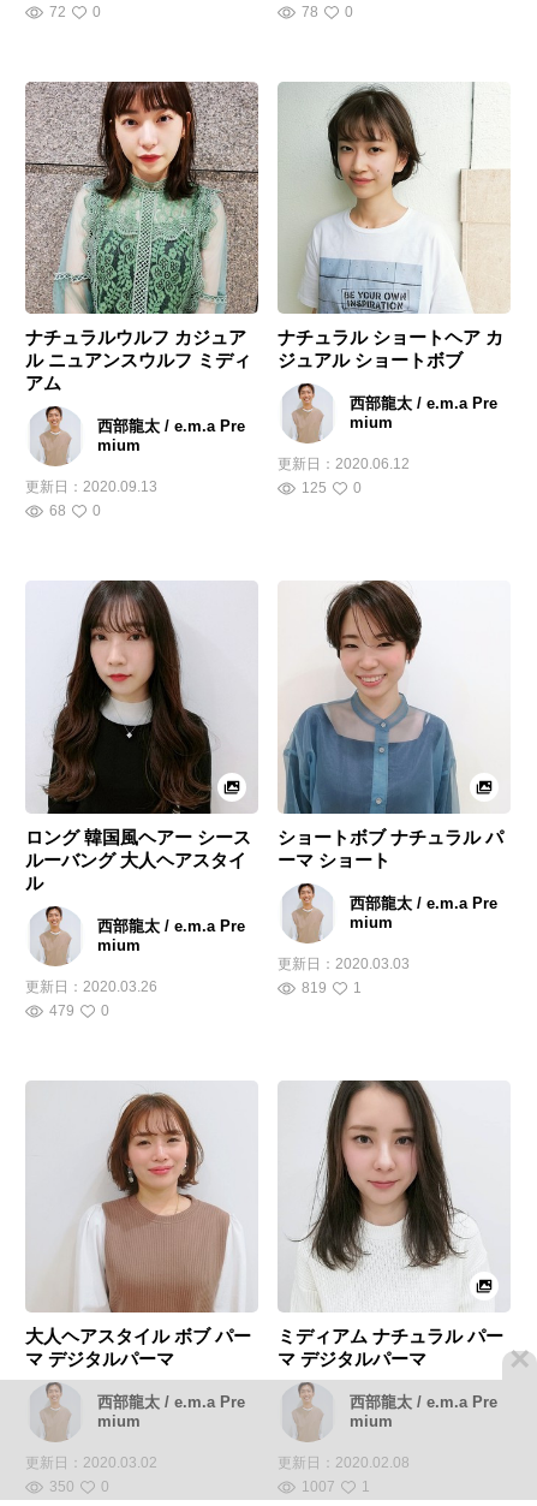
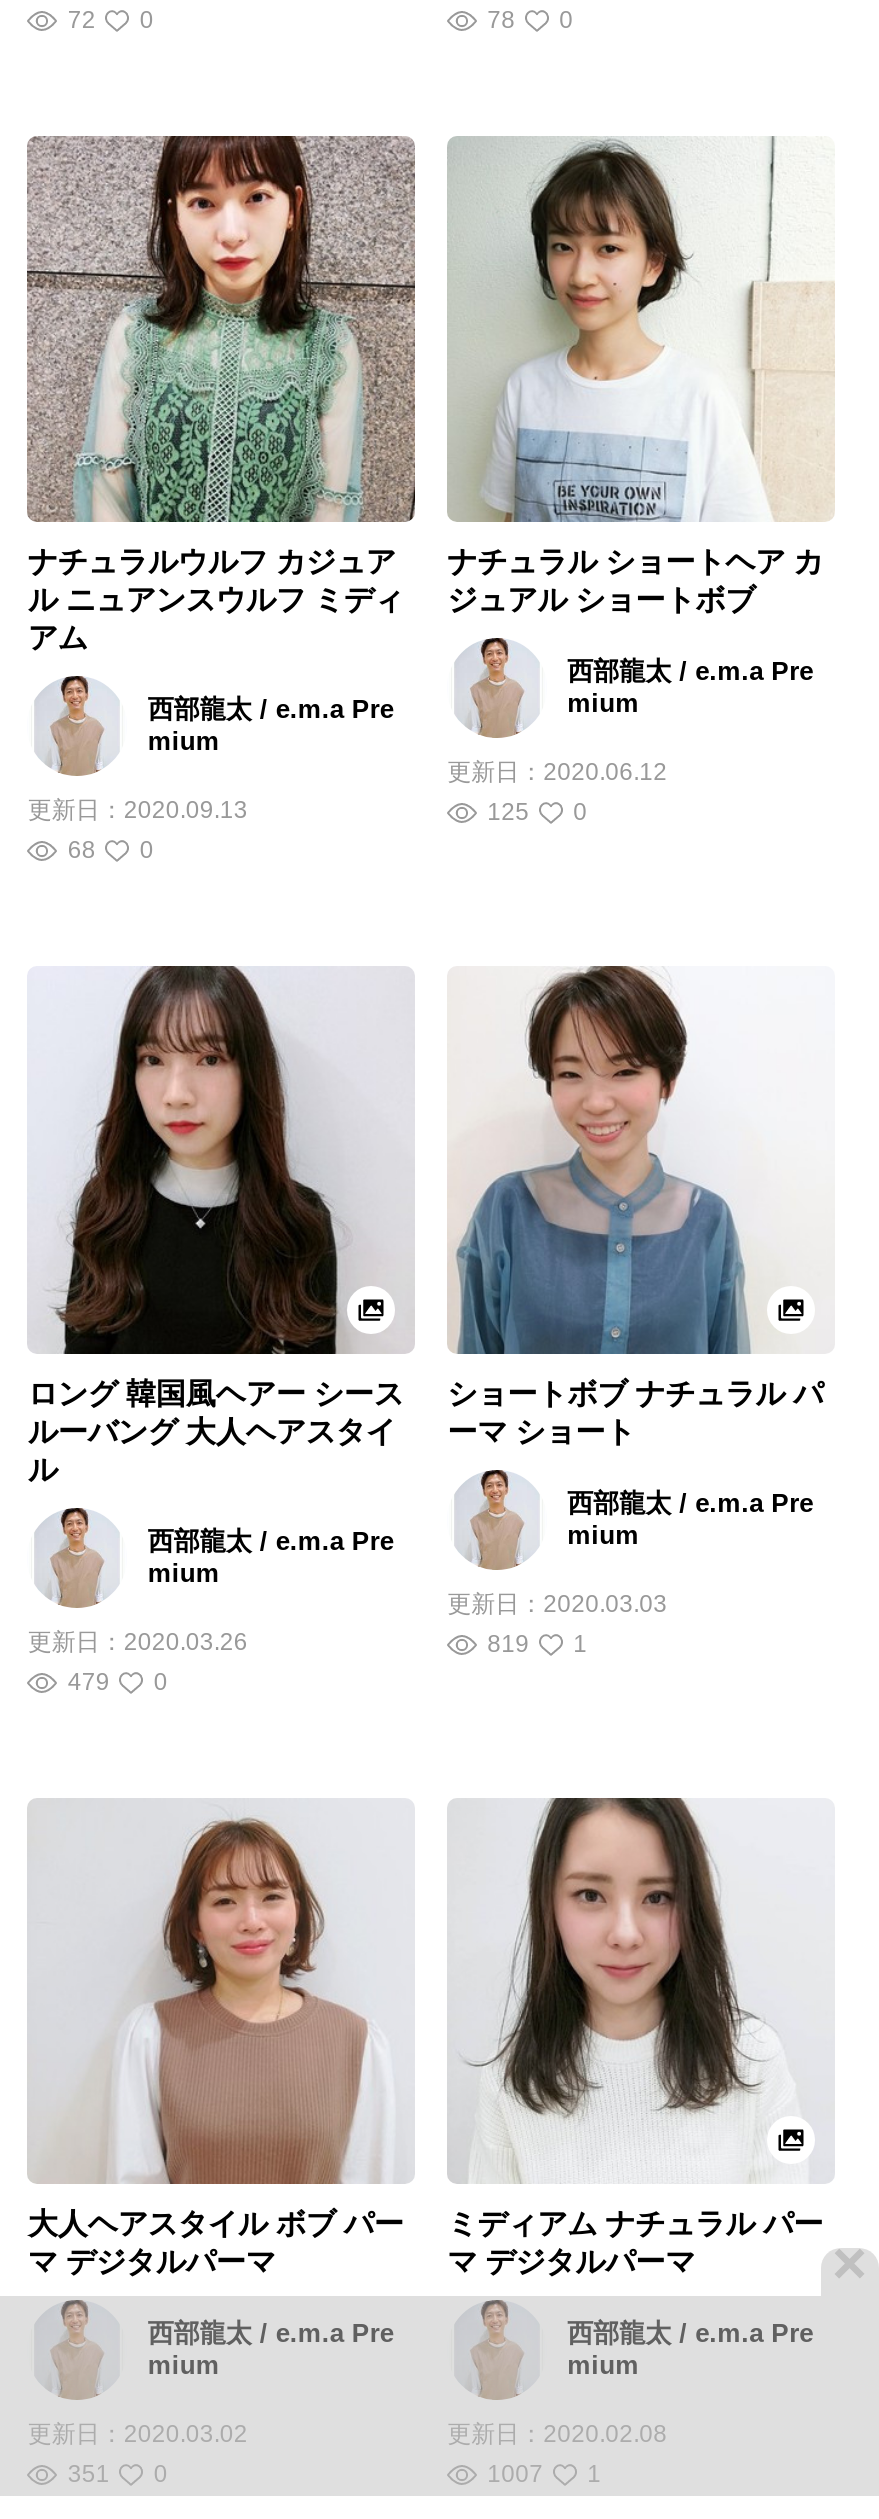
[50,1479,110,1496] 350 0 -> [68,2461,168,2489] 351 0

